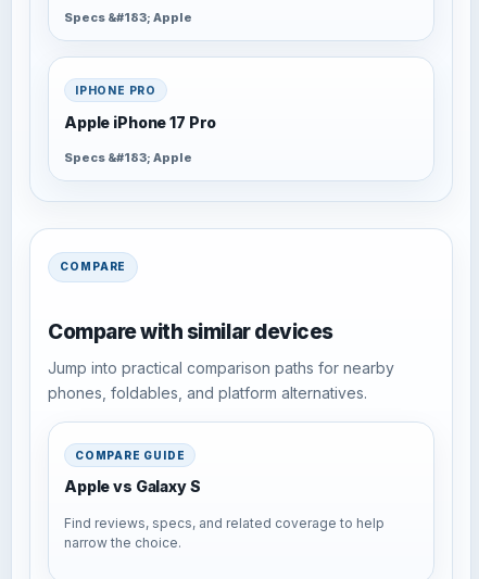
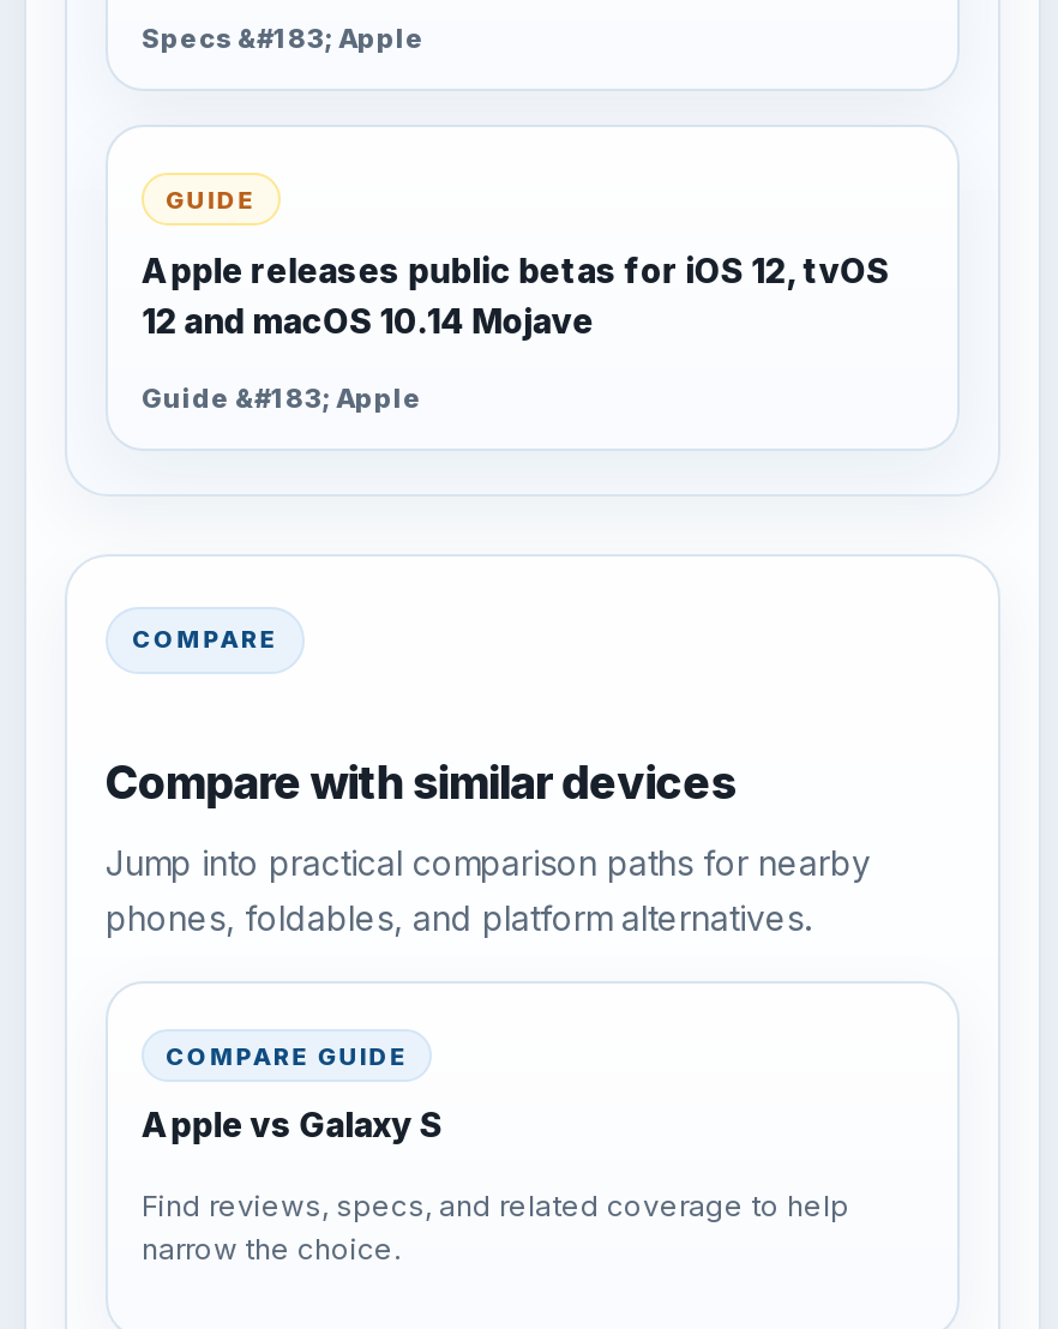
[75,84,156,97] IPHONE PRO -> [166,185,257,214] GUIDE
[64,113,216,132] Apple iPhone 17 Pro -> [142,250,890,341] Apple releases public betas for iOS 12, tvOS | 12 and macOS 10.14 Mojave
[64,150,192,165] Specs &#183; Apple -> [142,382,422,416] Guide &#183; Apple

